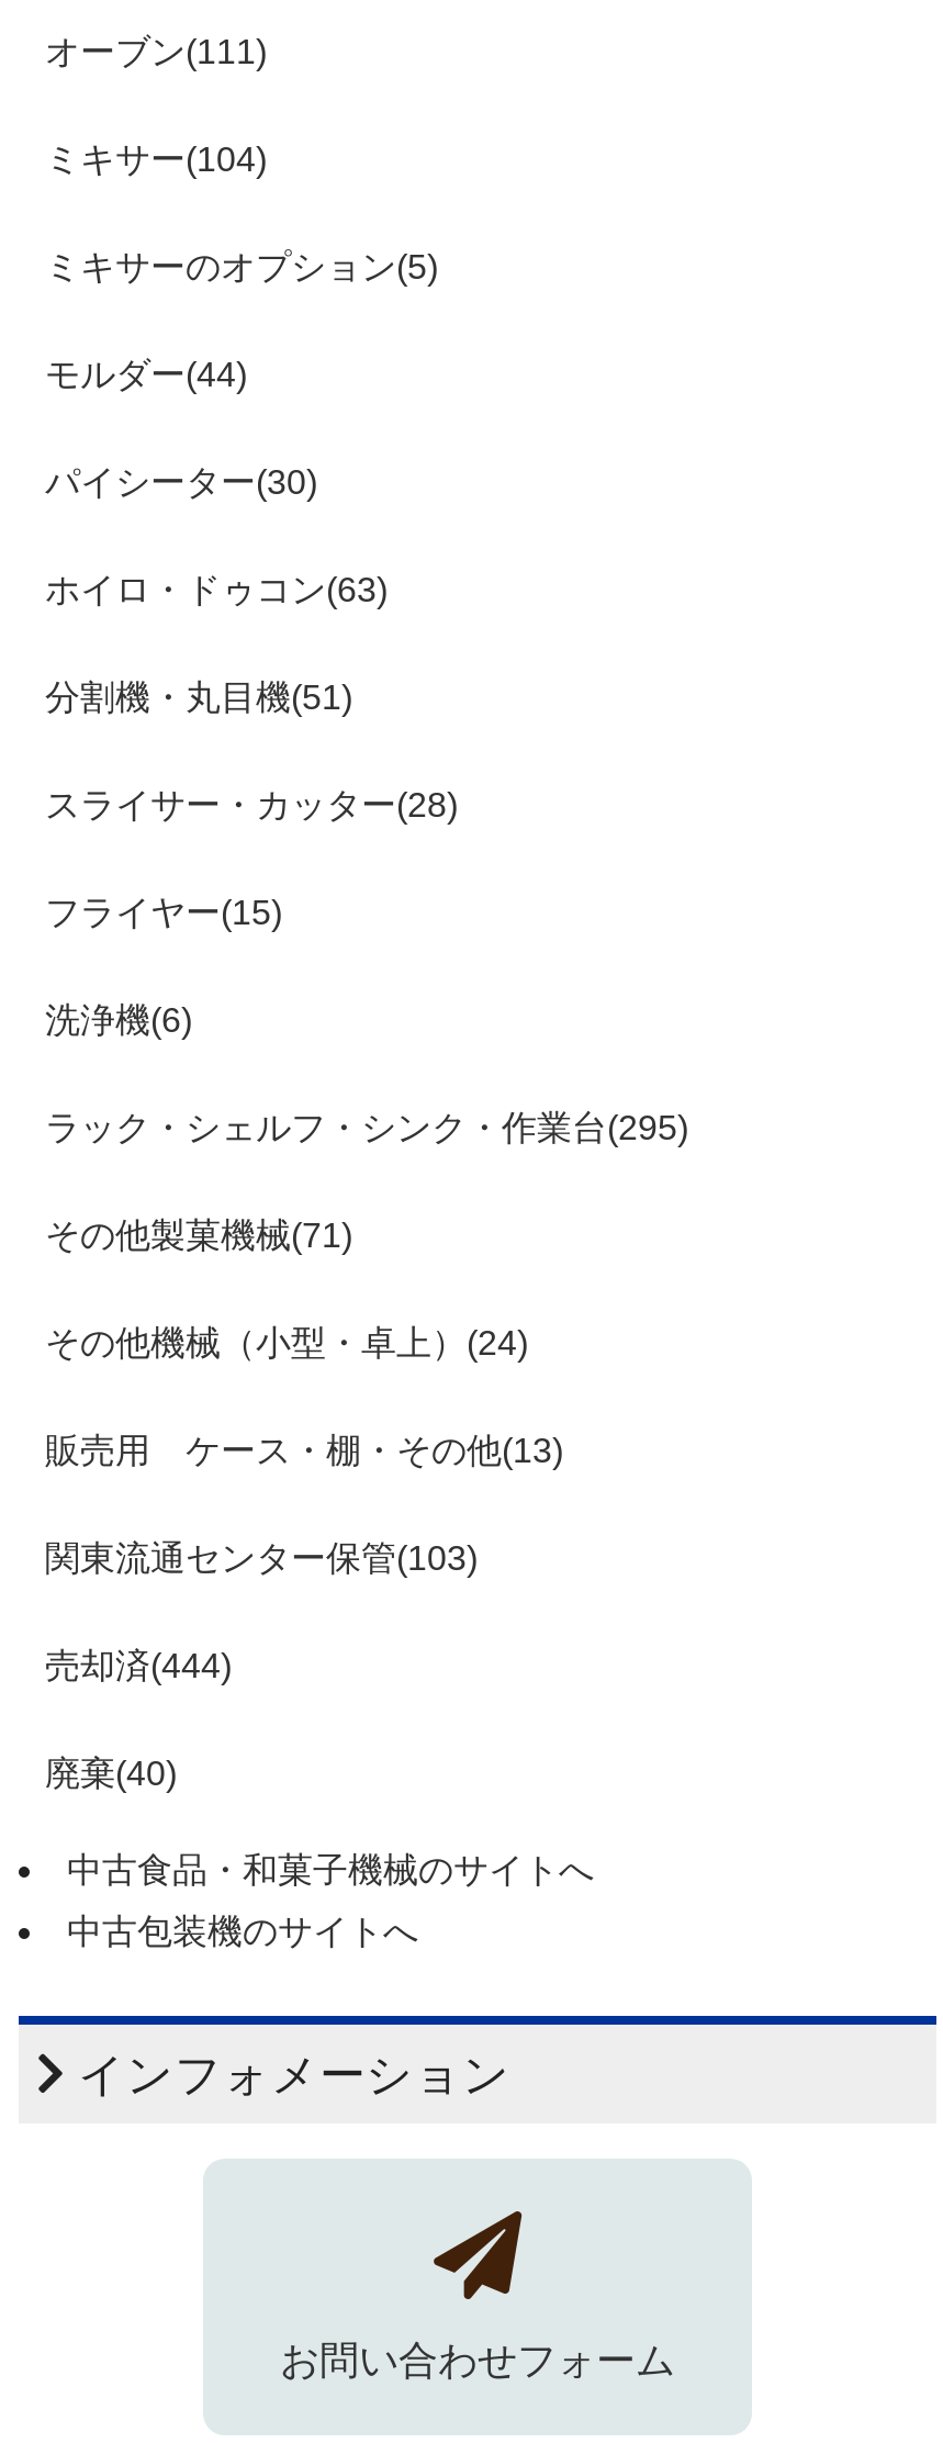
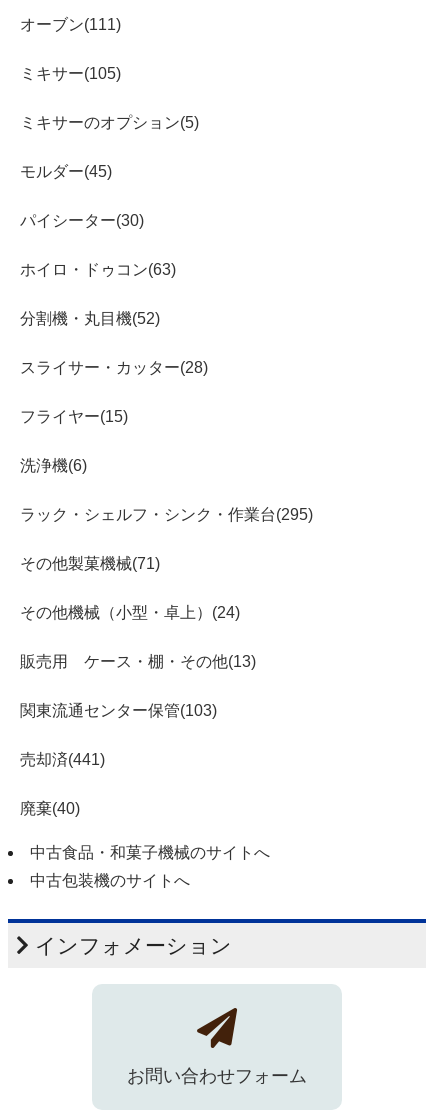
[45,141,267,178] ミキサー(104) -> [20,65,121,82] ミキサー(105)
[45,356,247,393] モルダー(44) -> [20,163,112,180] モルダー(45)
[45,679,352,716] 分割機・丸目機(51) -> [20,310,160,327] 分割機・丸目機(52)
[45,1647,232,1684] 売却済(444) -> [20,751,105,768] 売却済(441)

